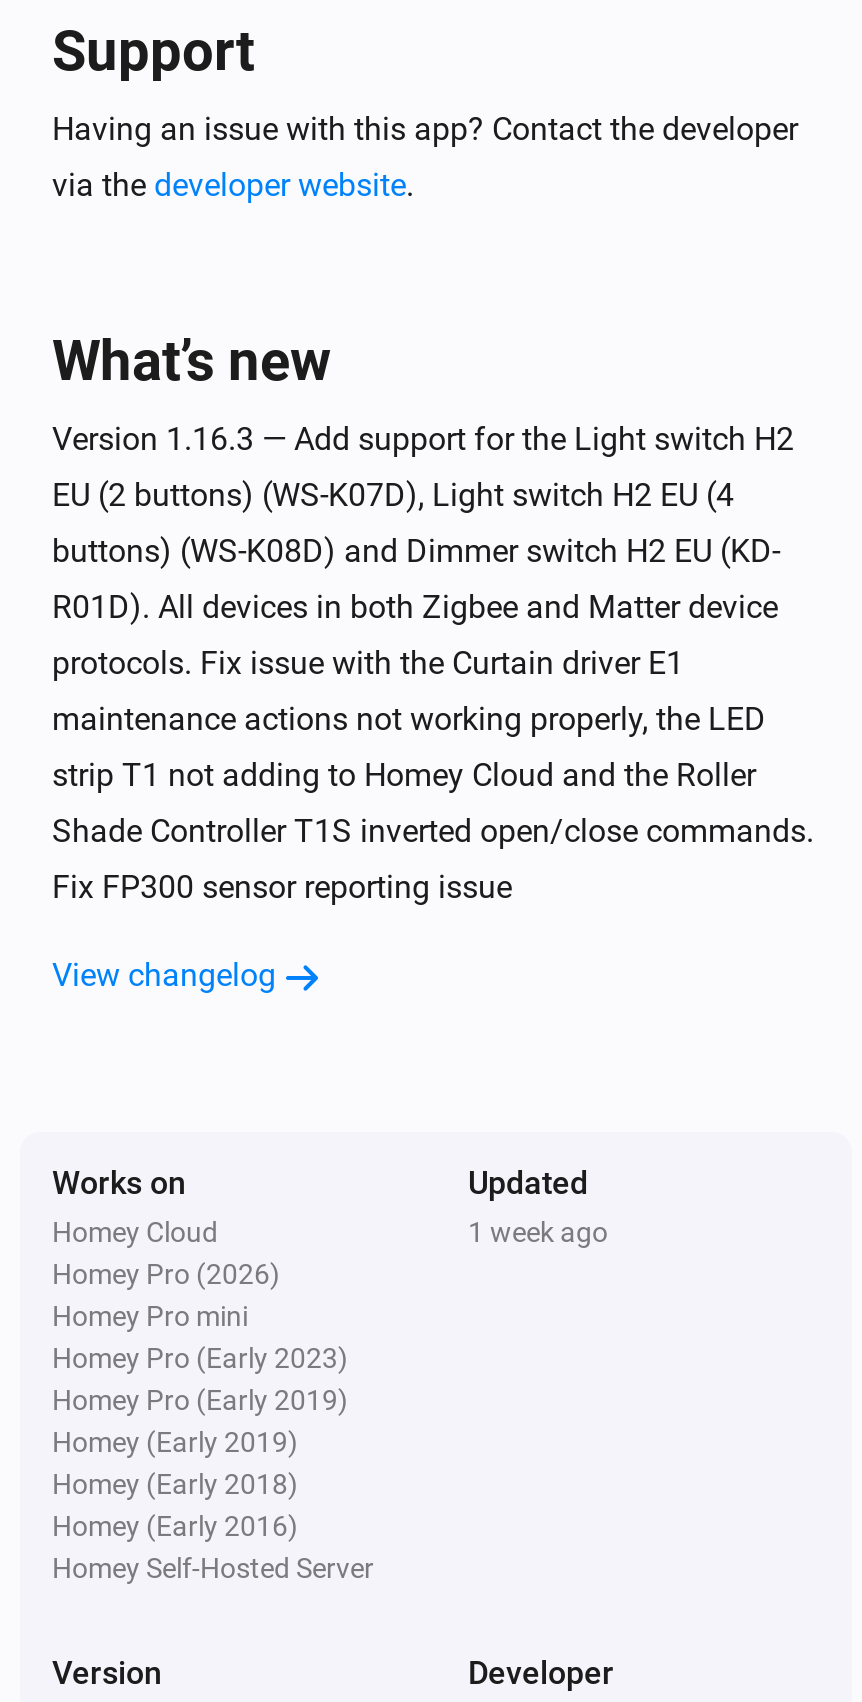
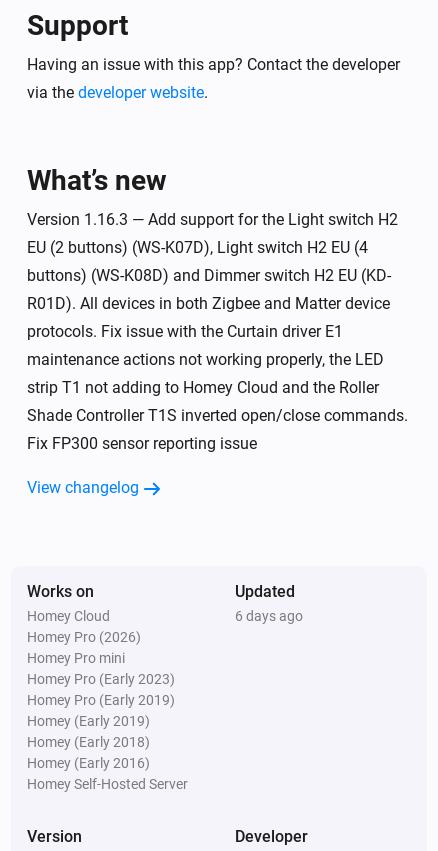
[468,1216,608,1248] 1 week ago -> [235,608,303,624] 6 days ago

